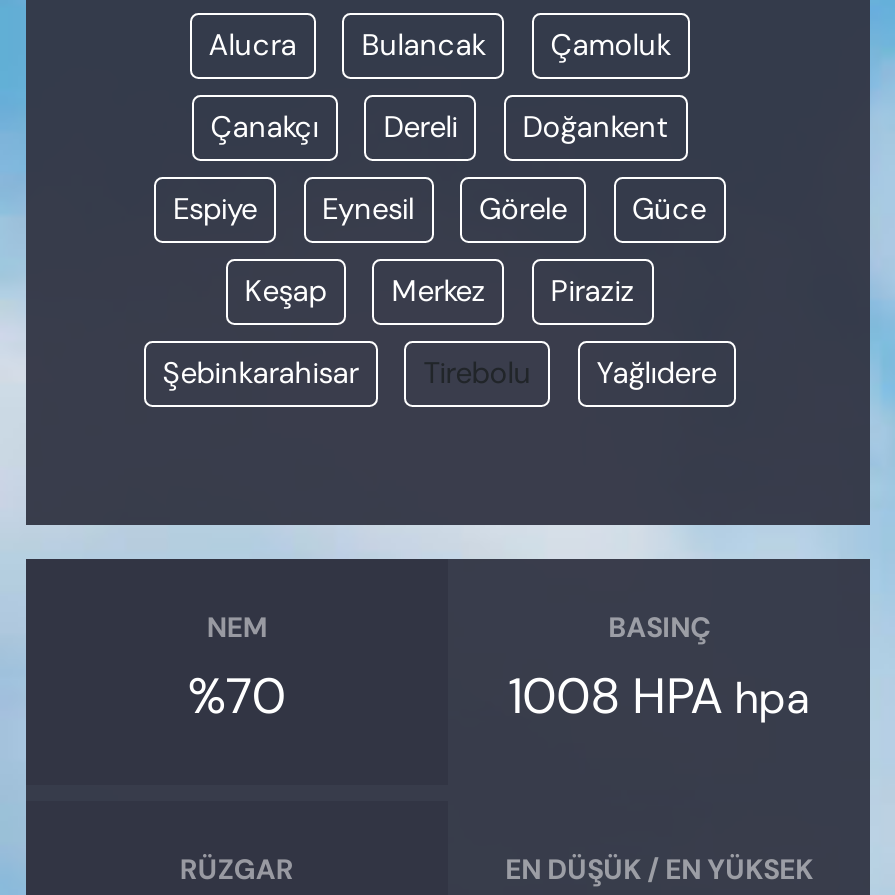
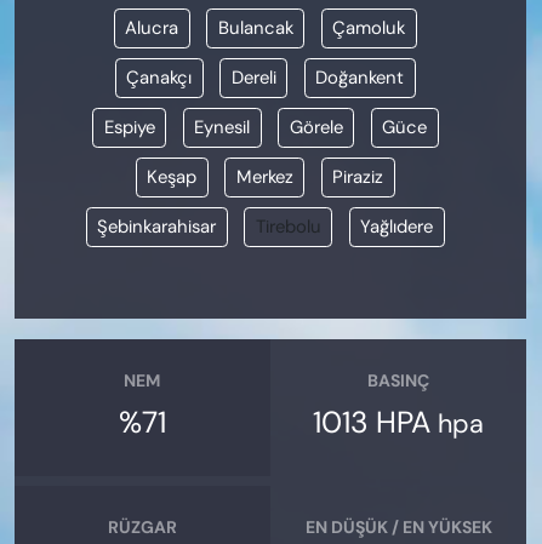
[188,663,286,729] %70 -> [119,402,166,442] %71
[508,663,810,729] 1008 HPA hpa -> [313,402,484,442] 1013 HPA hpa

